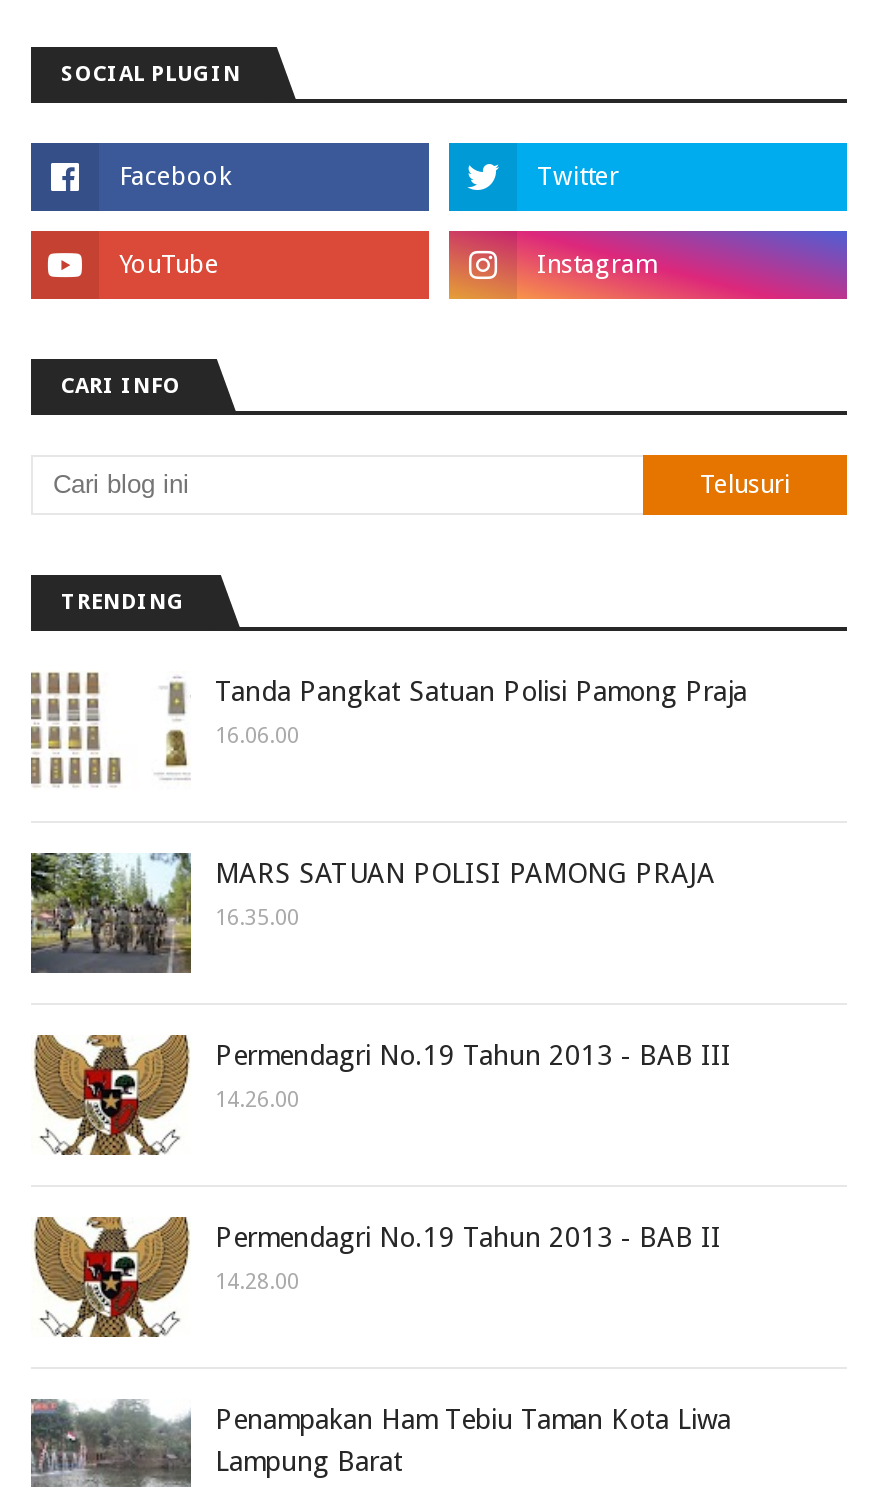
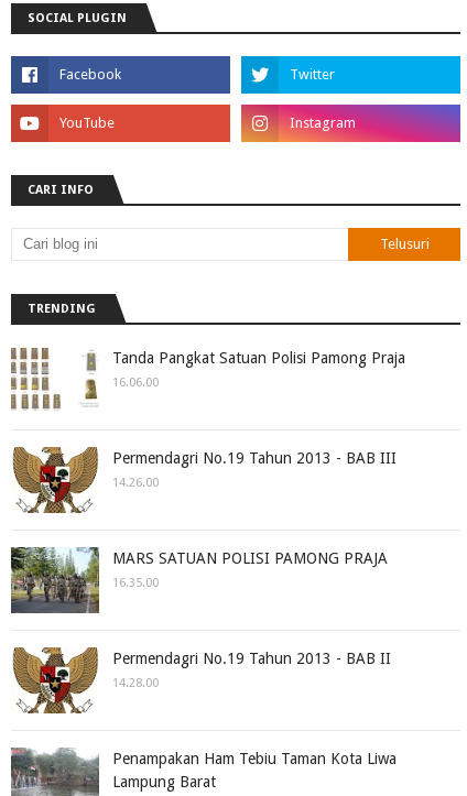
moved [29,851,715,975] -> [10,546,388,614]: [image] | MARS SATUAN POLISI PAMONG PRAJA | 16.35.00
moved [29,1031,731,1159] -> [10,445,397,515]: [image] | Permendagri No.19 Tahun 2013 - BAB III | 14.26.00

